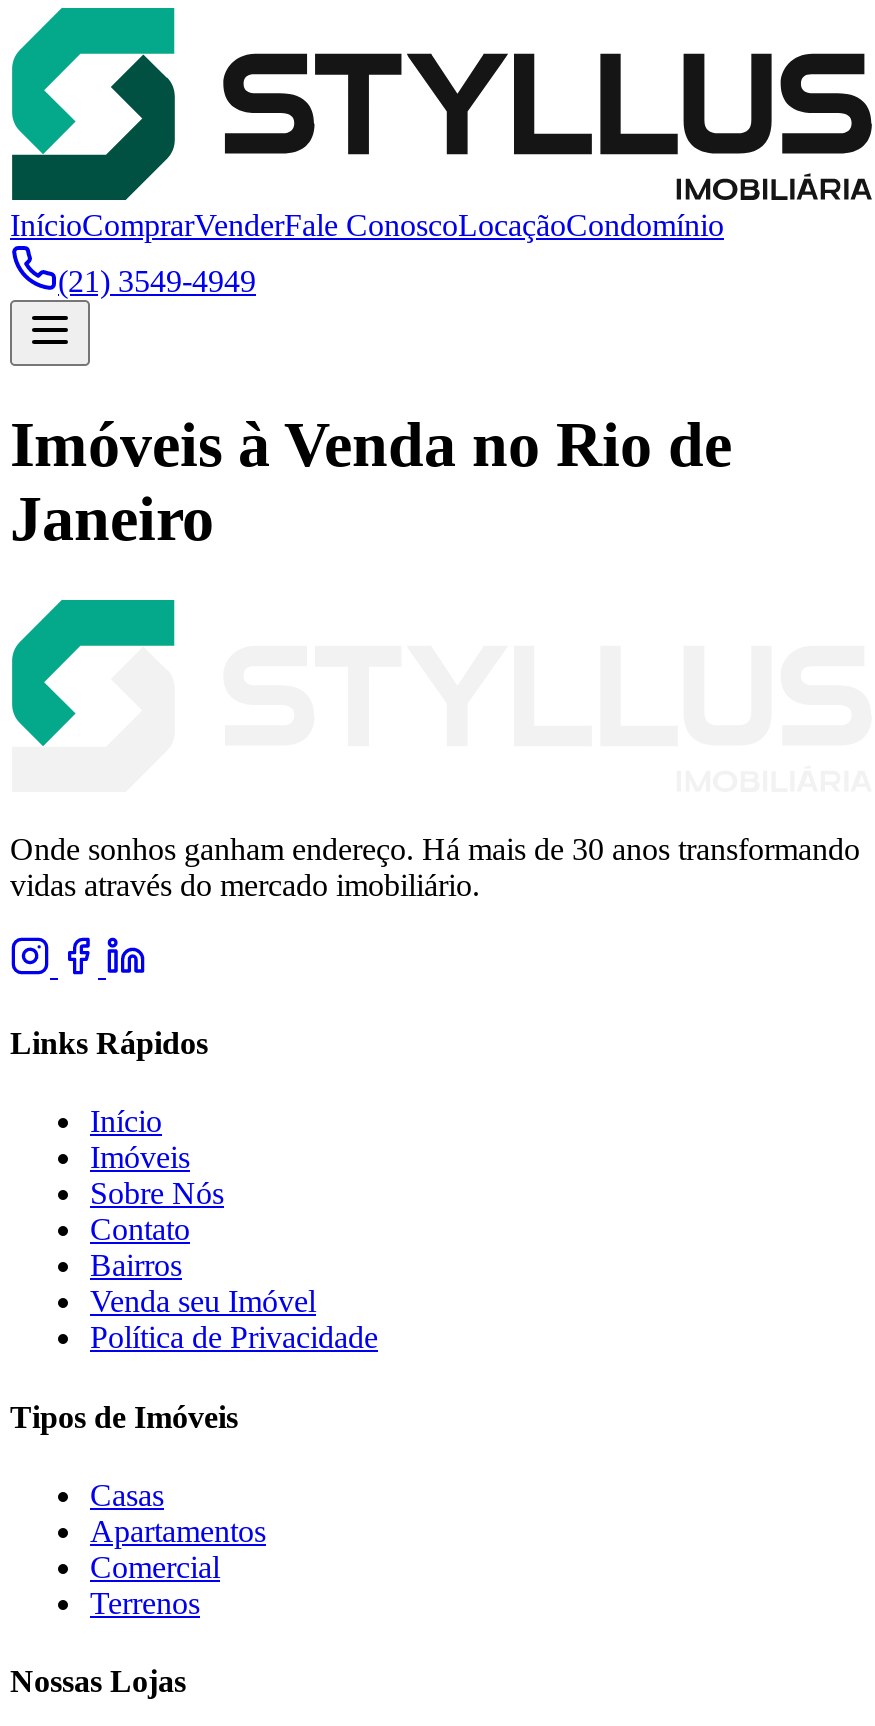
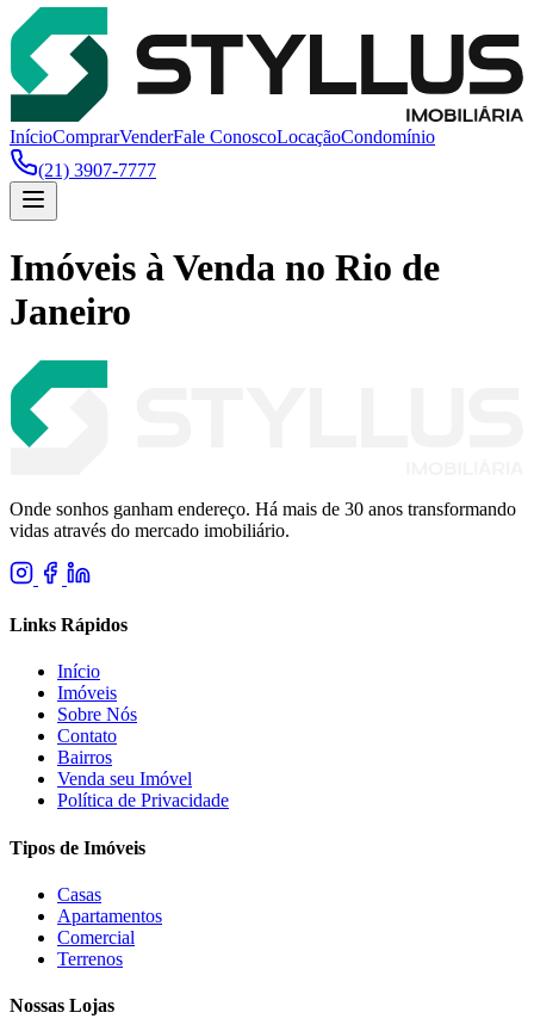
[58,264,256,298] (21) 3549-4949 -> [38,160,156,180] (21) 3907-7777

